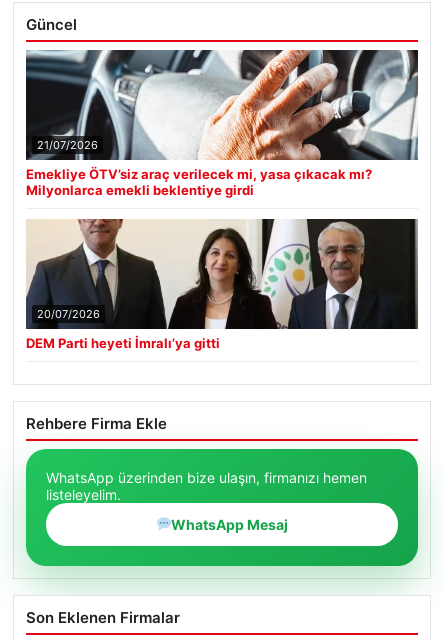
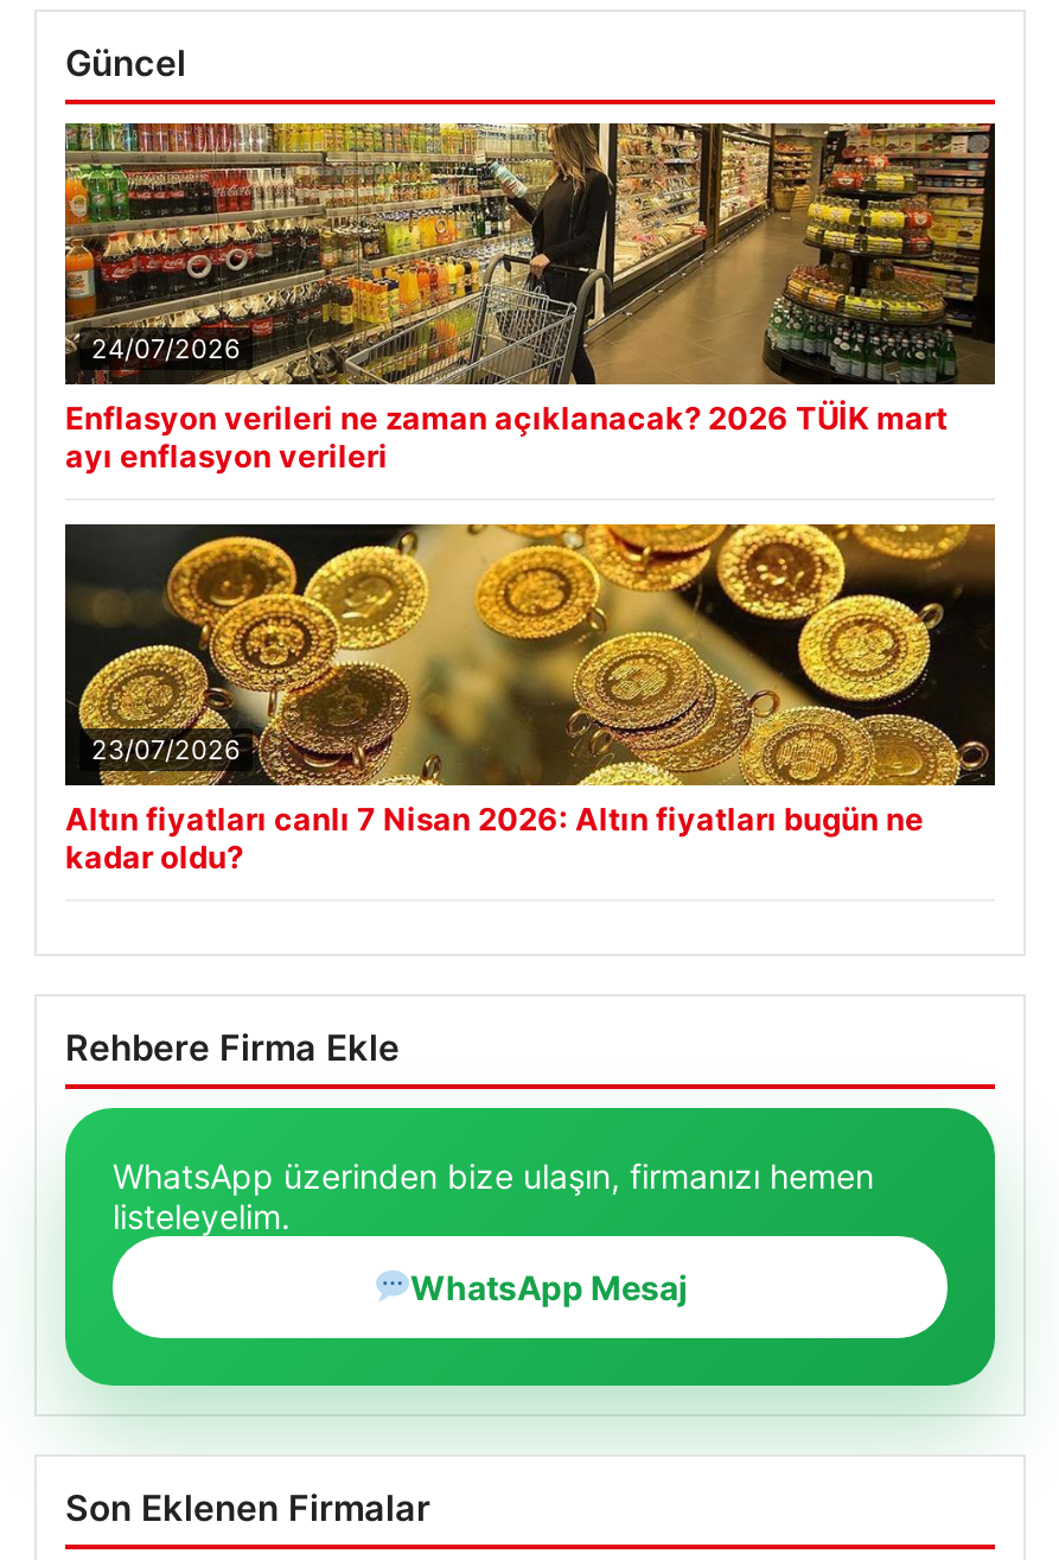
[25,49,419,161] [image] | 21/07/2026 -> [63,121,997,387] [image] | 24/07/2026
[26,166,372,198] Emekliye ÖTV’siz araç verilecek mi, yasa çıkacak mı? | Milyonlarca emekli beklentiye girdi -> [65,398,948,474] Enflasyon verileri ne zaman açıklanacak? 2026 TÜİK mart | ayı enflasyon verileri
[26,218,419,327] [image] | 20/07/2026 -> [63,522,997,781] [image] | 23/07/2026
[26,335,220,351] DEM Parti heyeti İmralı’ya gitti -> [65,799,924,875] Altın fiyatları canlı 7 Nisan 2026: Altın fiyatları bugün ne | kadar oldu?

